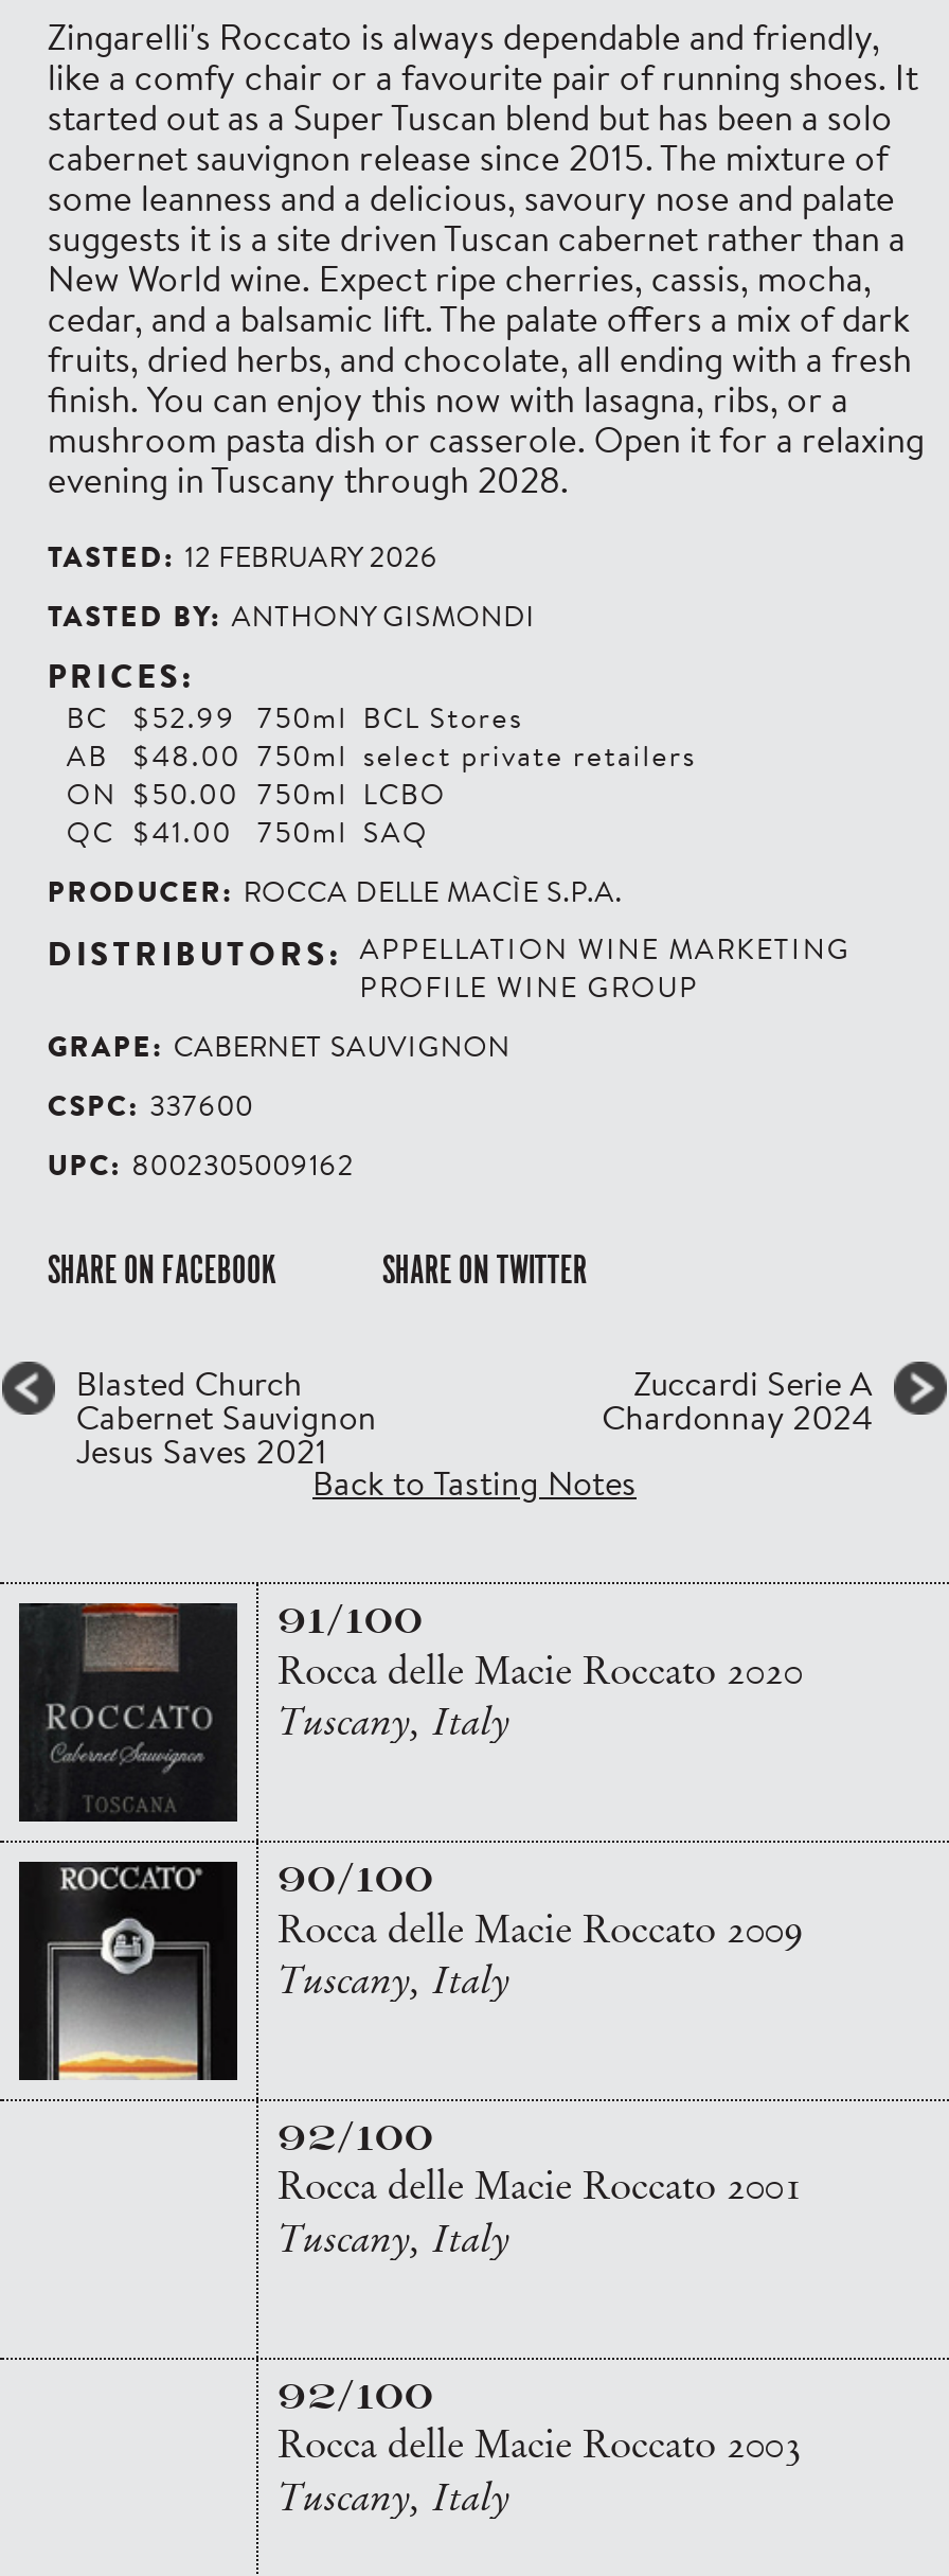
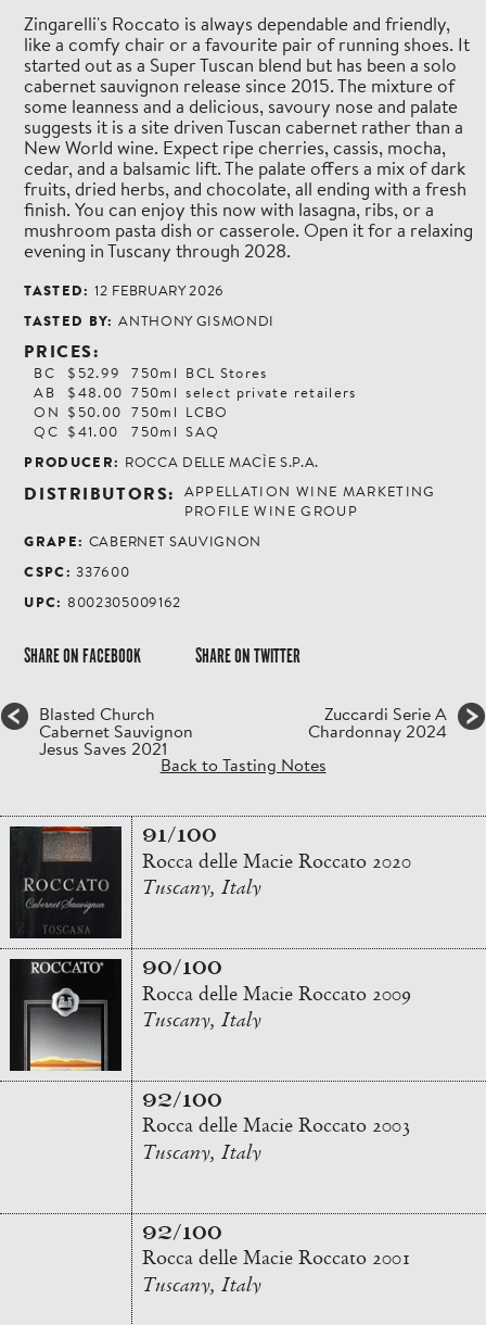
moved [277,2164,803,2210] -> [142,1246,411,1270]: Rocca delle Macie Roccato 2001
moved [277,2422,803,2469] -> [142,1114,411,1138]: Rocca delle Macie Roccato 2003

